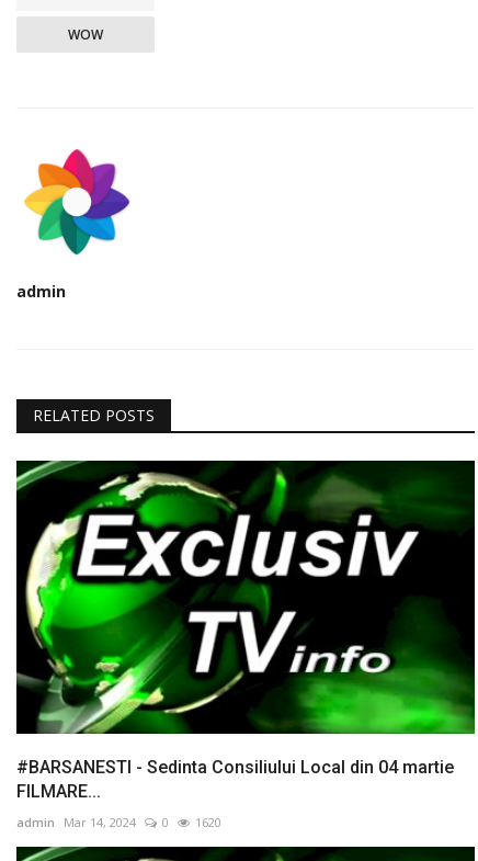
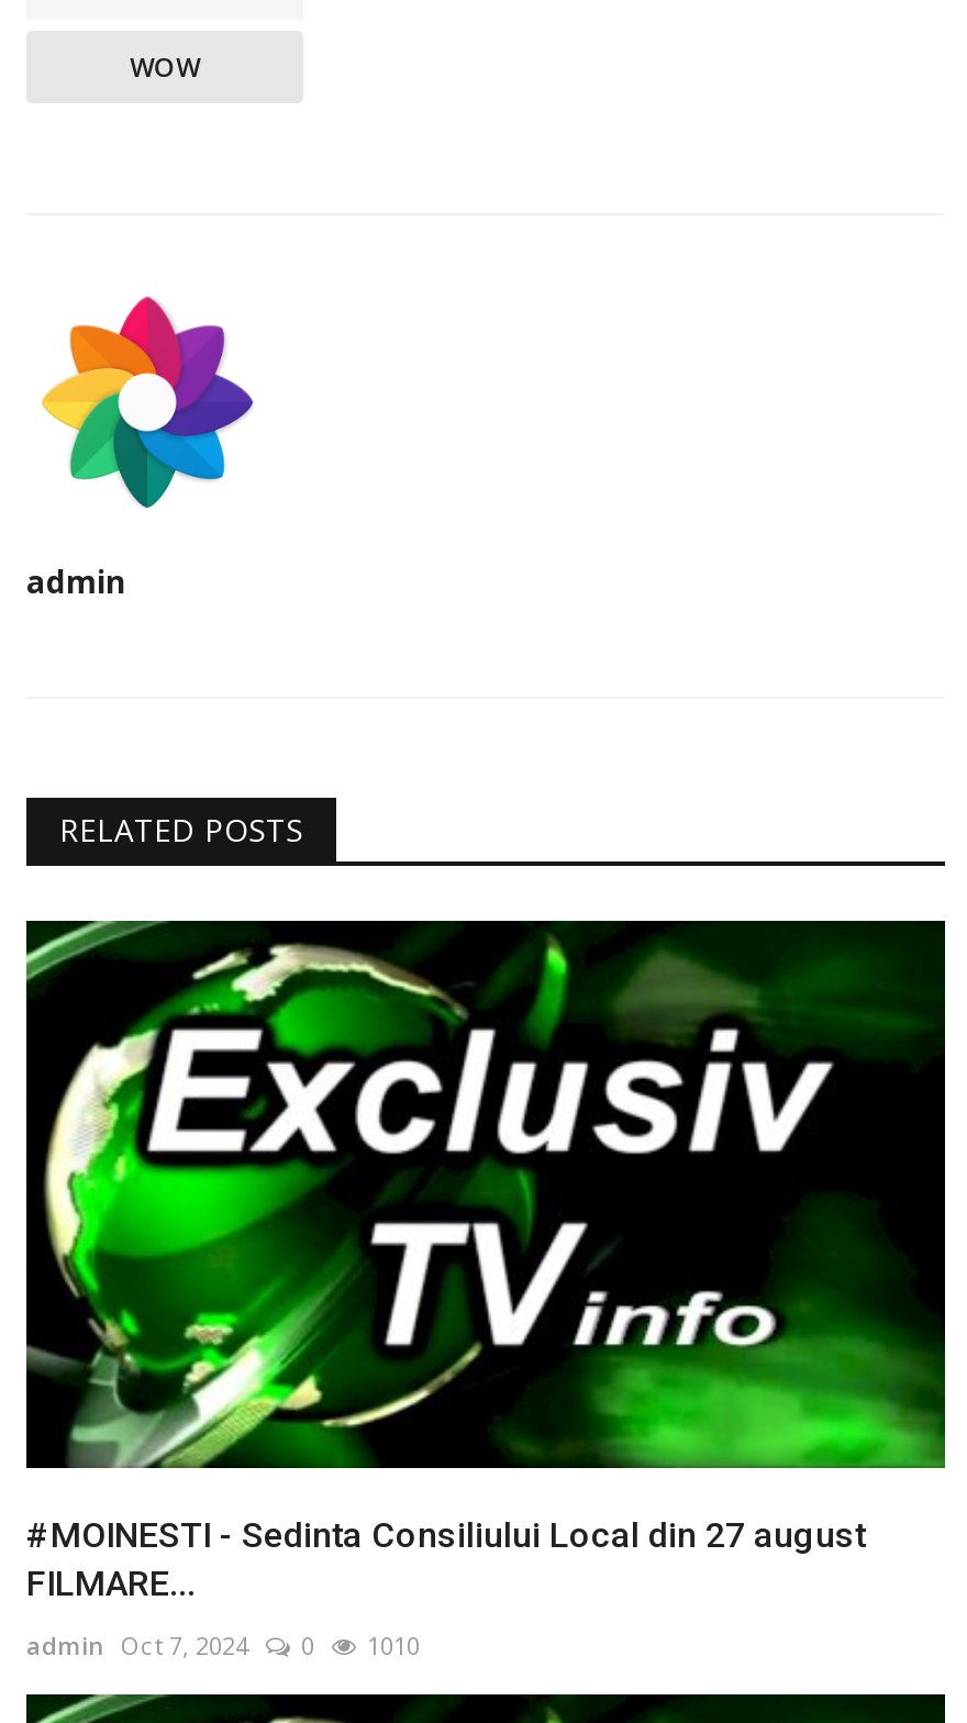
[16,757,454,778] #BARSANESTI - Sedinta Consiliului Local din 04 martie -> [26,1514,866,1556] #MOINESTI - Sedinta Consiliului Local din 27 august
[16,814,136,830] admin Mar 14, 2024 -> [26,1628,248,1661] admin Oct 7, 2024
[195,814,221,830] 1620 -> [367,1628,420,1661] 1010

